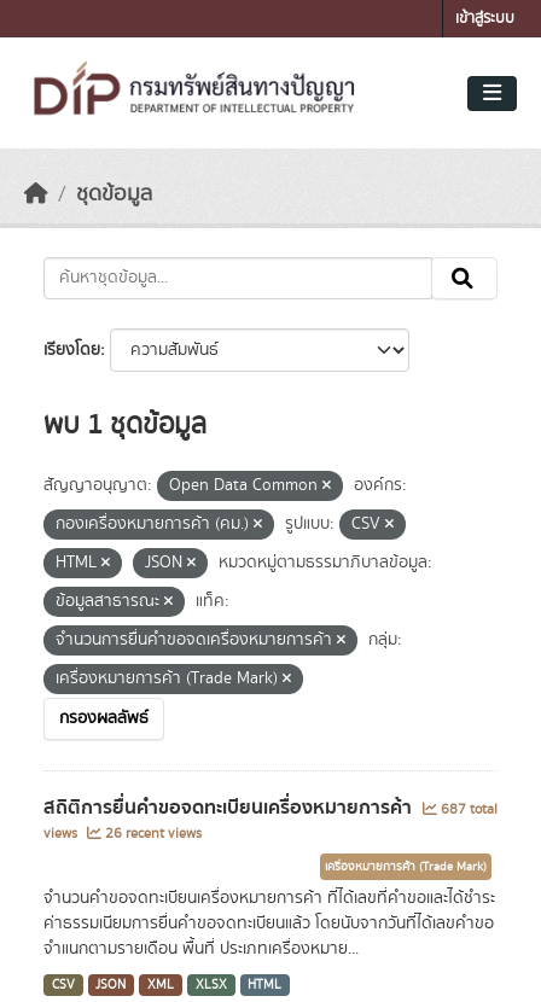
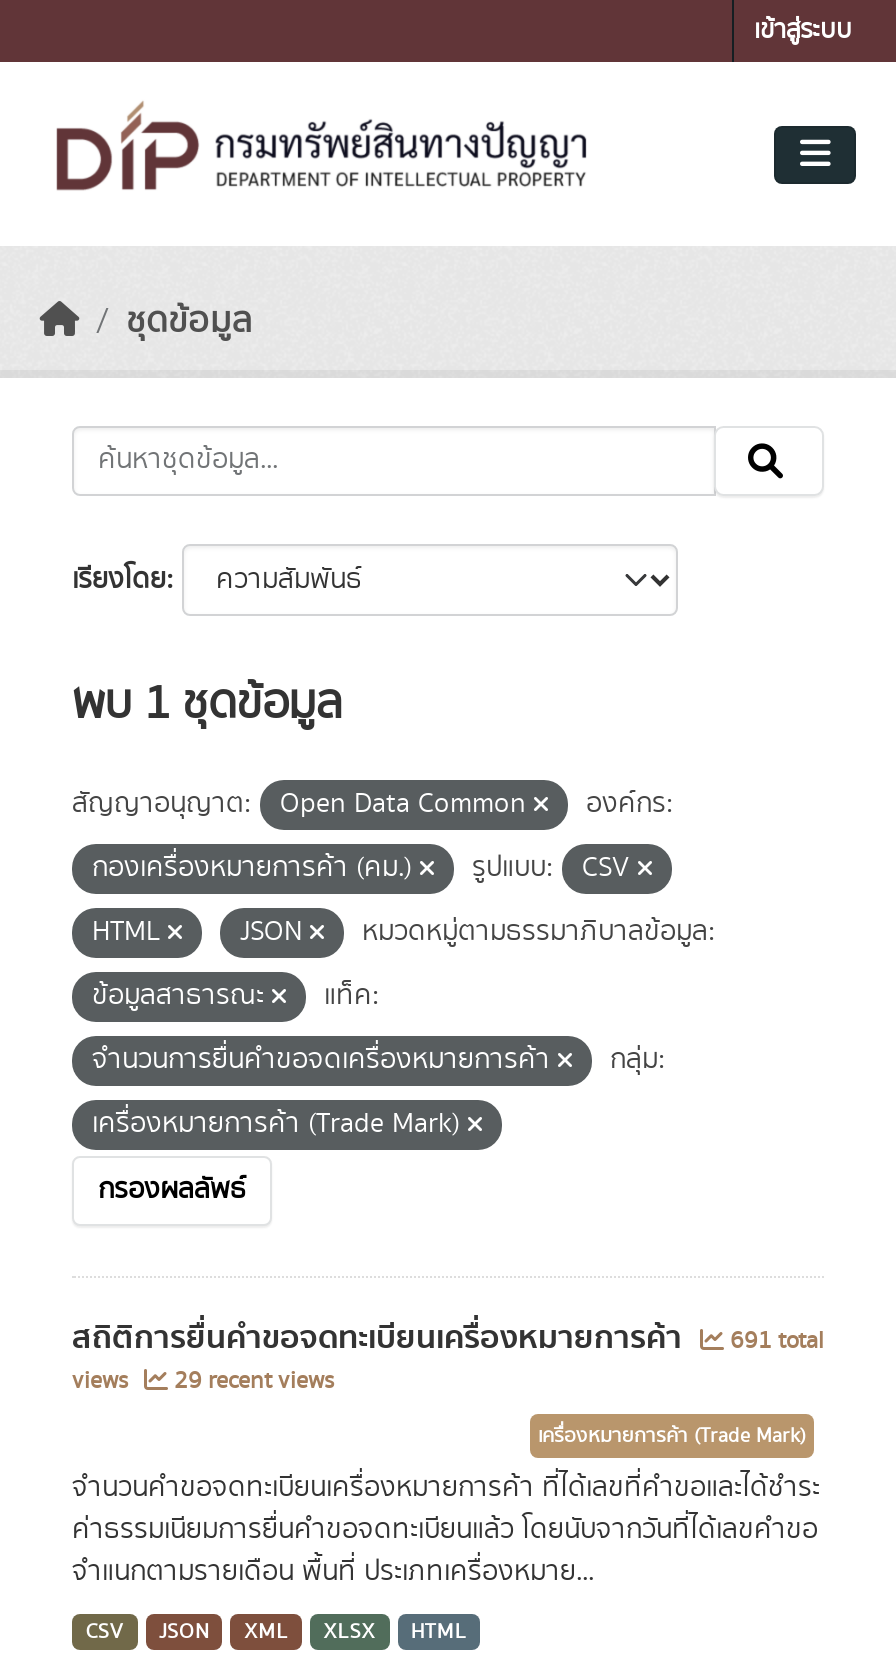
[43,792,498,823] สถิติการยื่นคำขอจดทะเบียนเครื่องหมายการค้า 687 total -> [72,1312,824,1364] สถิติการยื่นคำขอจดทะเบียนเครื่องหมายการค้า 691 total
[43,823,202,844] views 26 recent views -> [72,1364,334,1398] views 29 recent views

